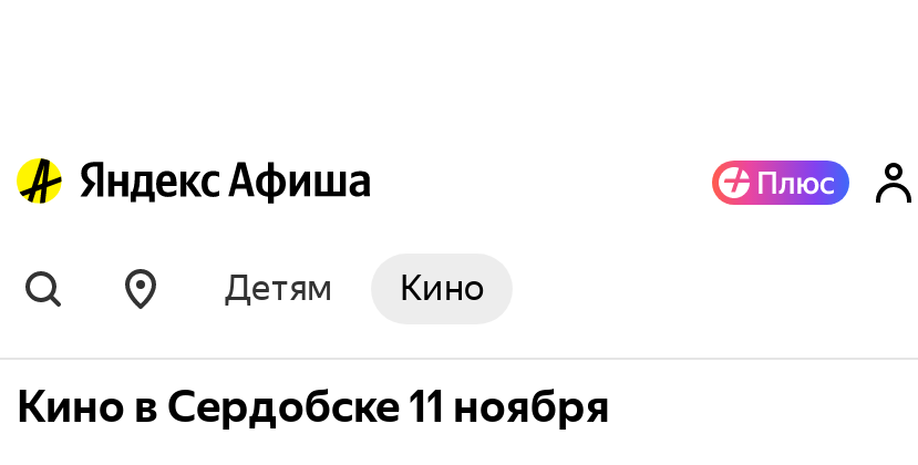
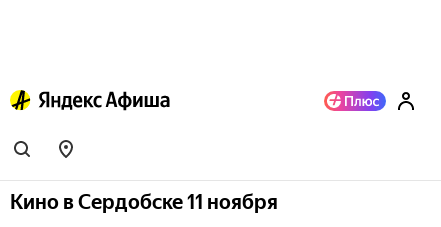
[225,267,484,309] Детям | Кино -> none

